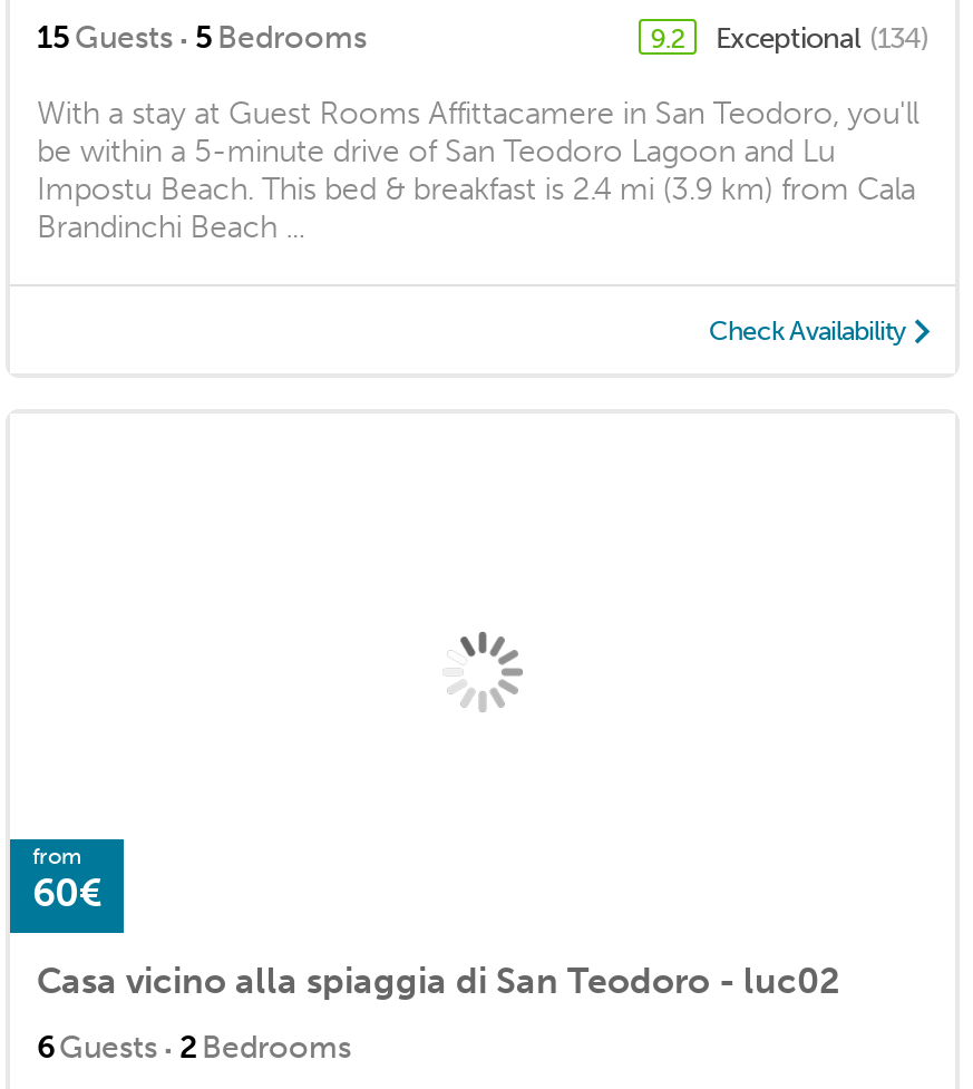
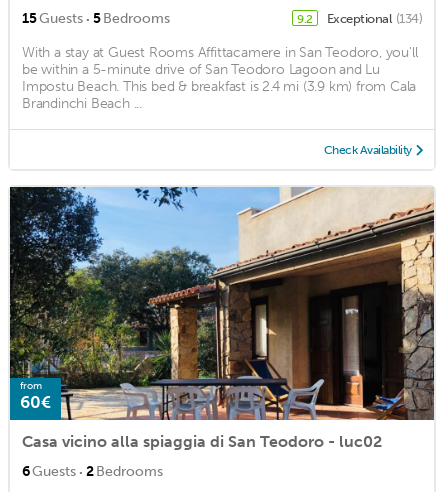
none -> [9,186,435,421] [image]

